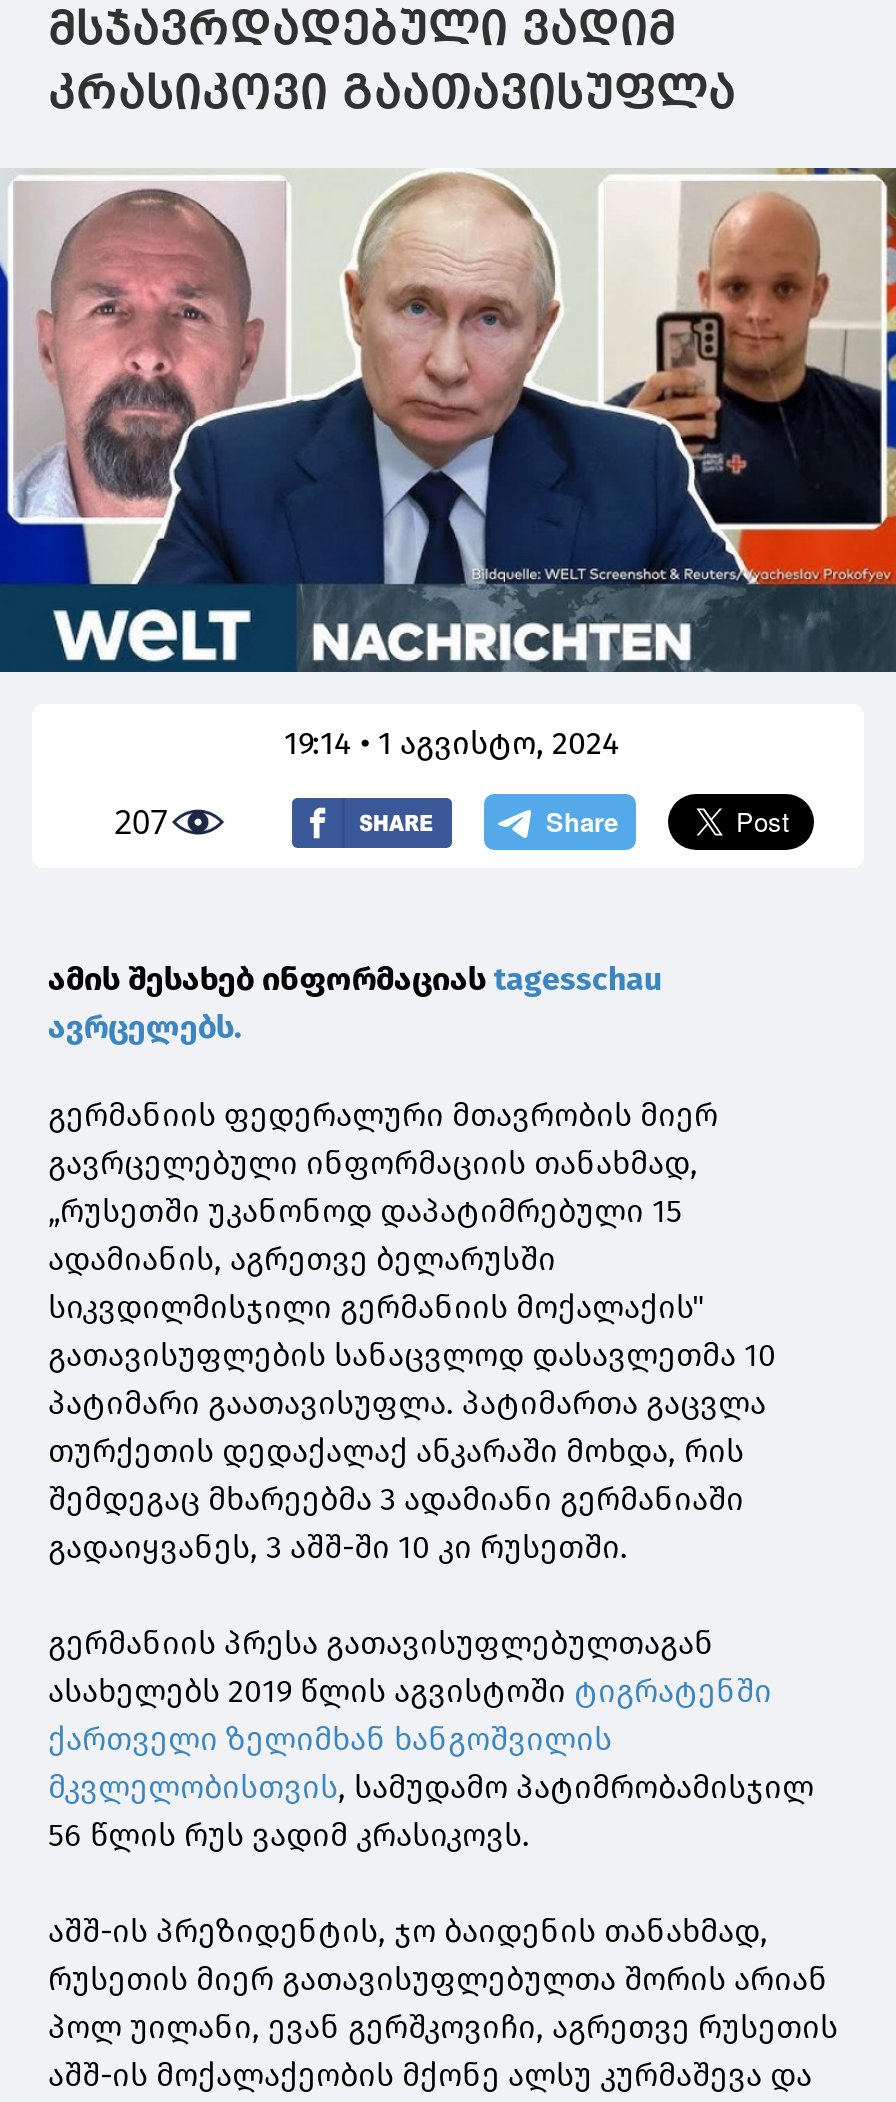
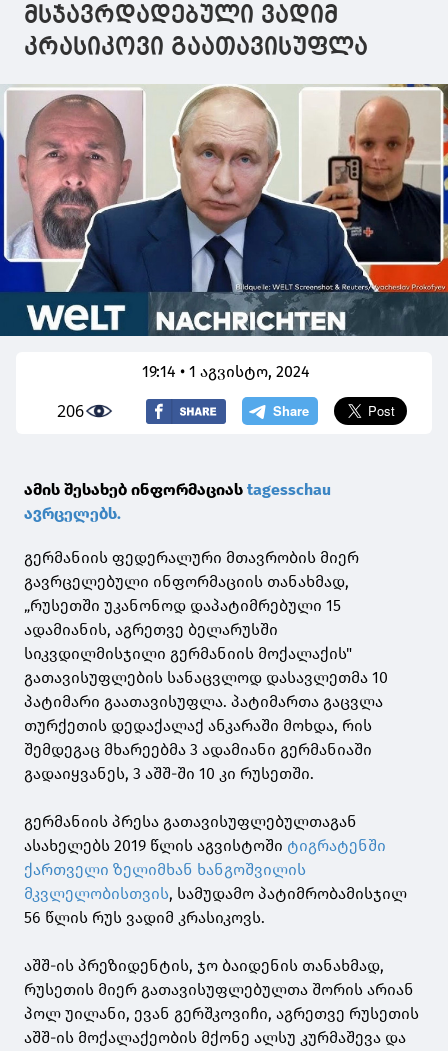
[114,801,168,845] 207 -> [57,400,84,422] 206

